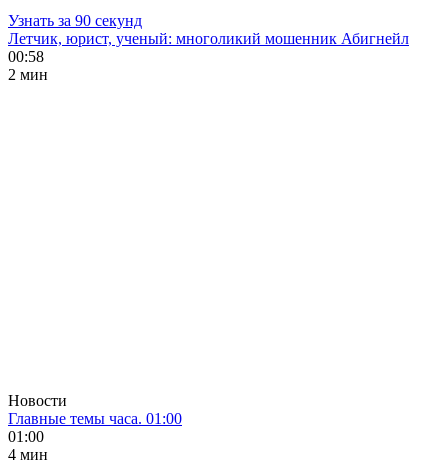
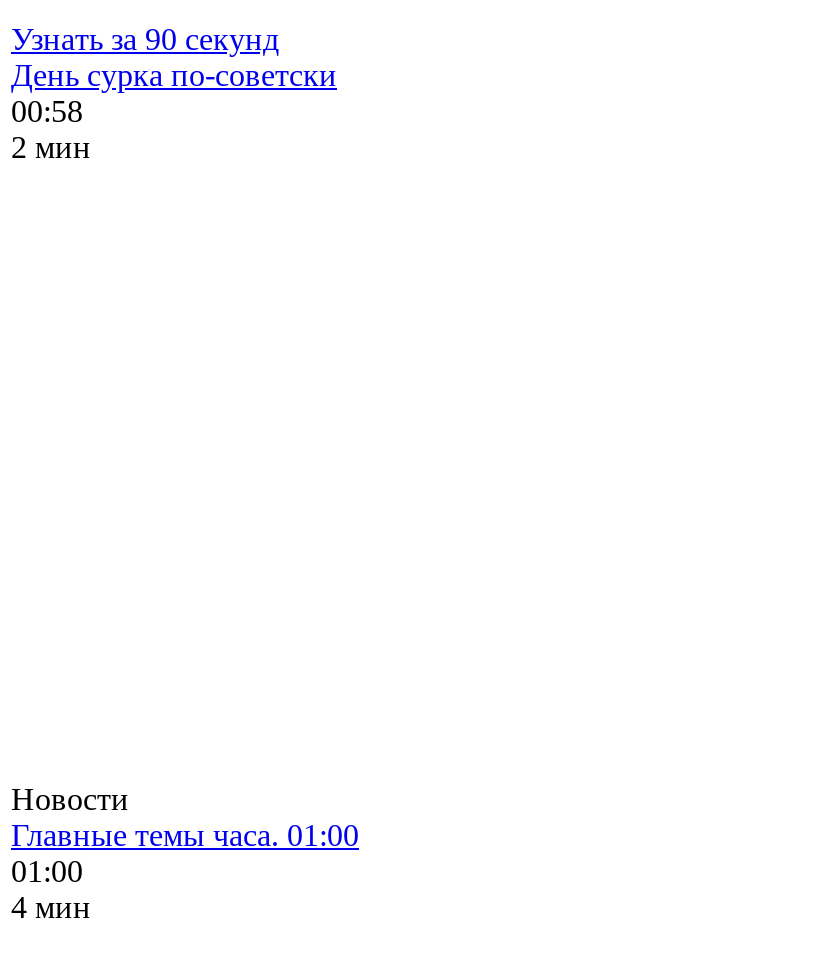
[8,30,409,47] Летчик, юрист, ученый: многоликий мошенник Абигнейл -> [11,58,337,92] День сурка по-советски

